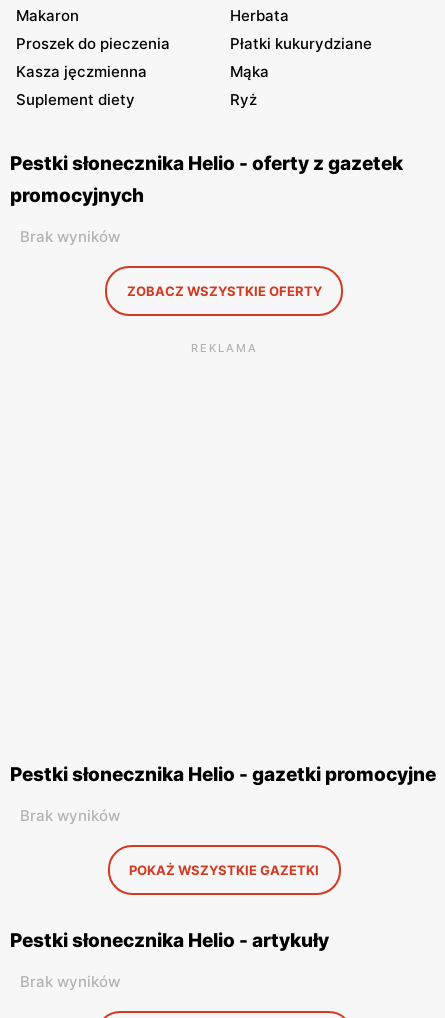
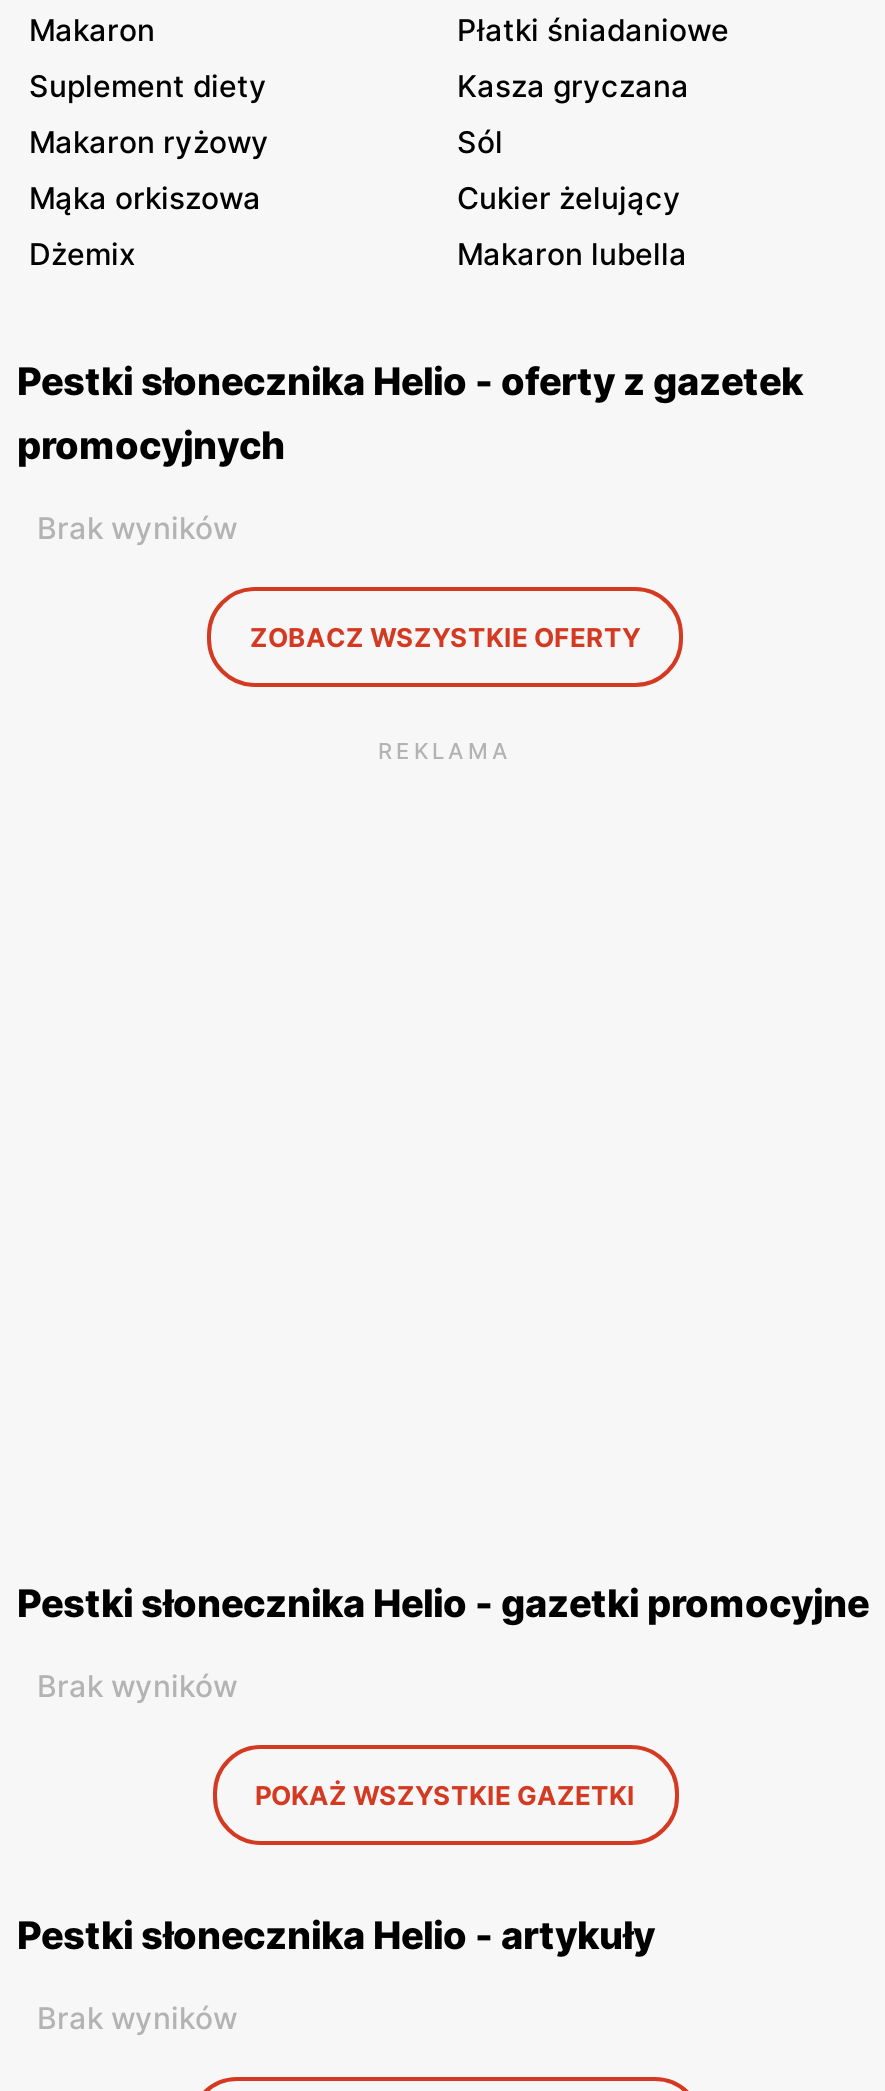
[16,6,372,81] Herbata | Proszek do pieczenia | Płatki kukurydziane | Kasza jęczmienna | Mąka -> [457,11,729,49] Płatki śniadaniowe
moved [16,90,135,109] -> [29,67,267,105]: Suplement diety
[230,90,257,109] Ryż -> [29,67,689,273] Kasza gryczana | Makaron ryżowy | Sól | Mąka orkiszowa | Cukier żelujący | Dżemix | Makaron lubella

